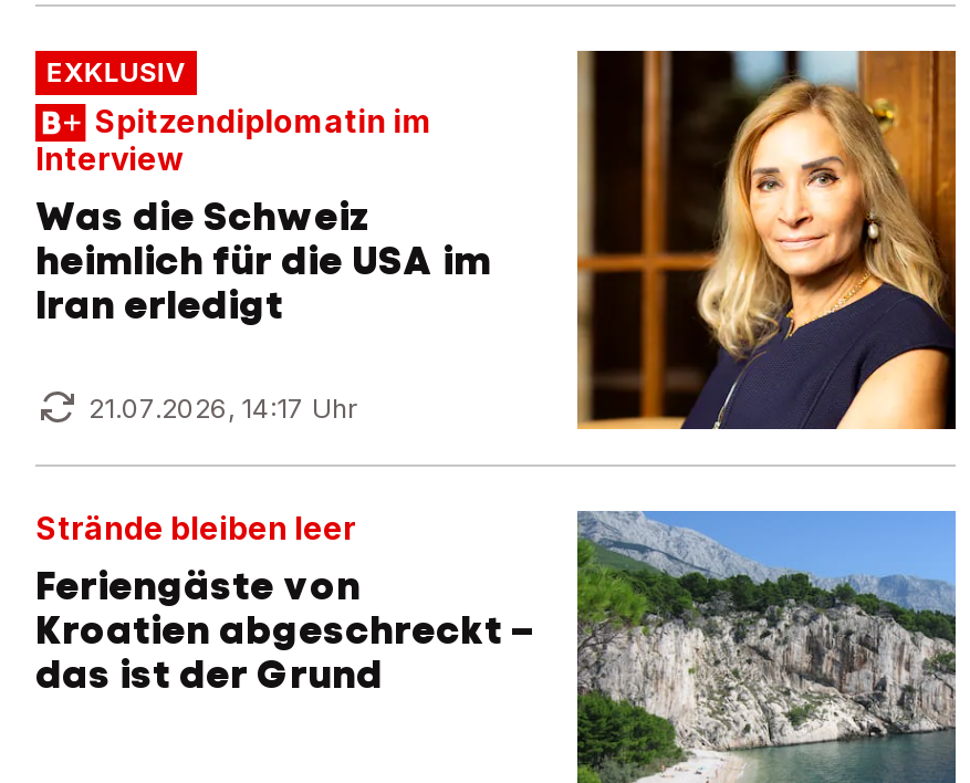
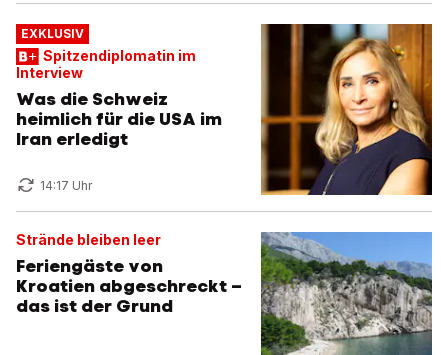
[88,391,356,425] 21.07.2026, 14:17 Uhr -> [40,178,92,193] 14:17 Uhr

